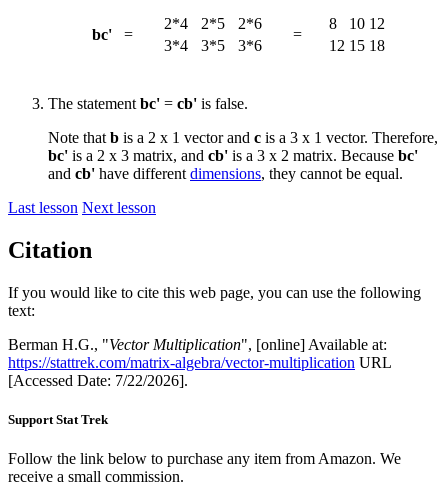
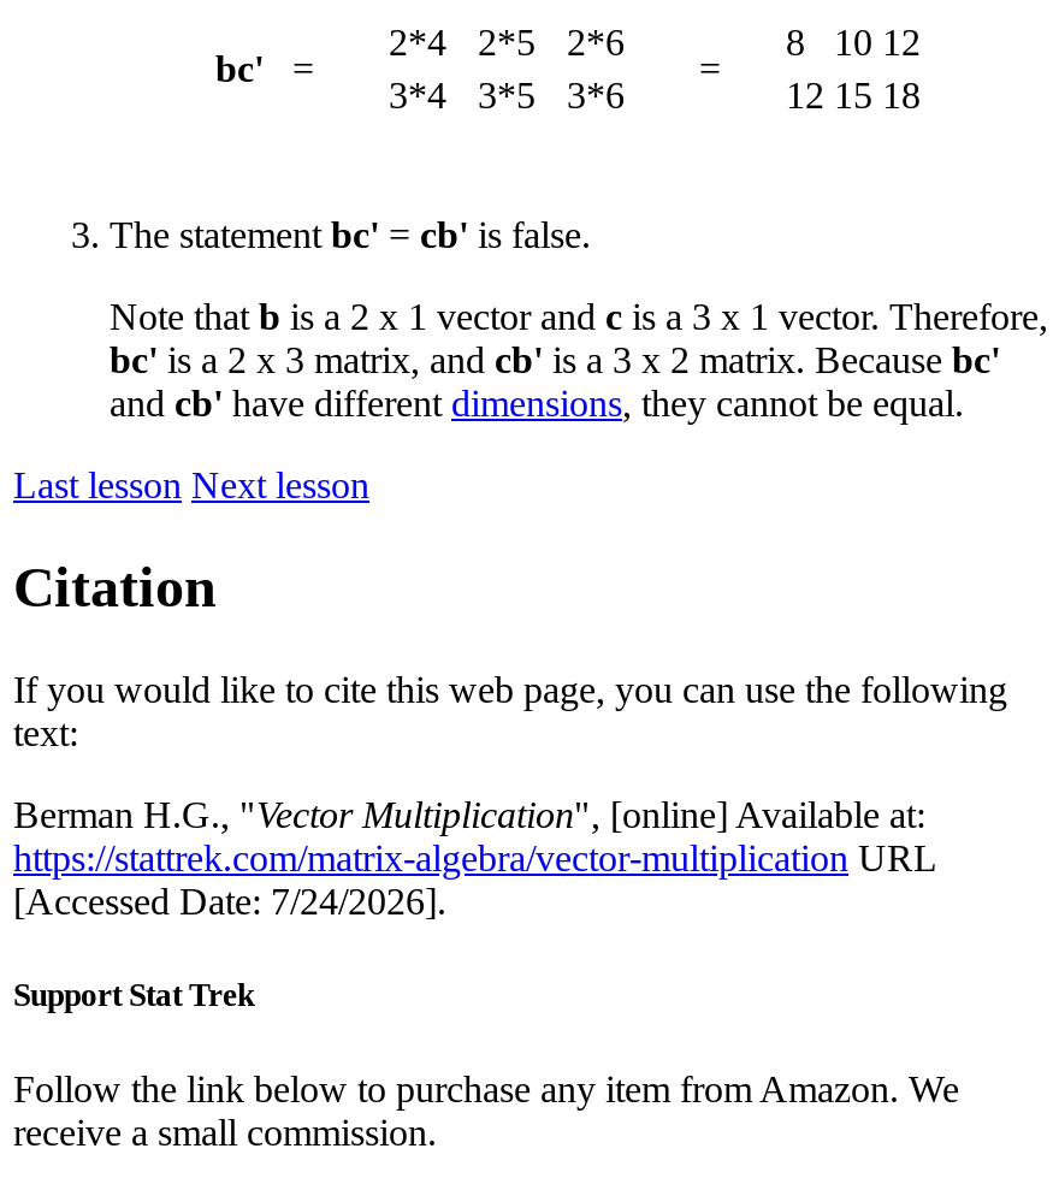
[8,372,188,389] [Accessed Date: 7/22/2026]. -> [13,881,446,922] [Accessed Date: 7/24/2026].

